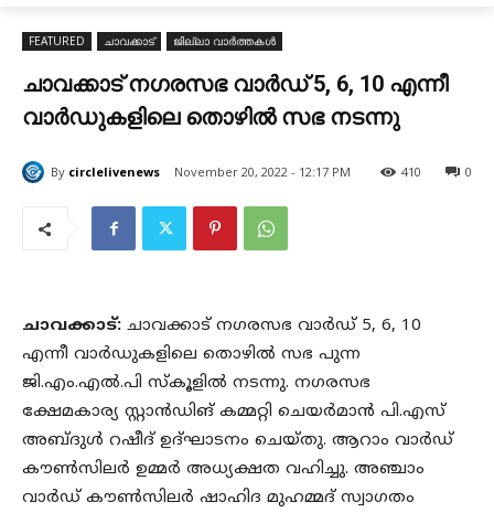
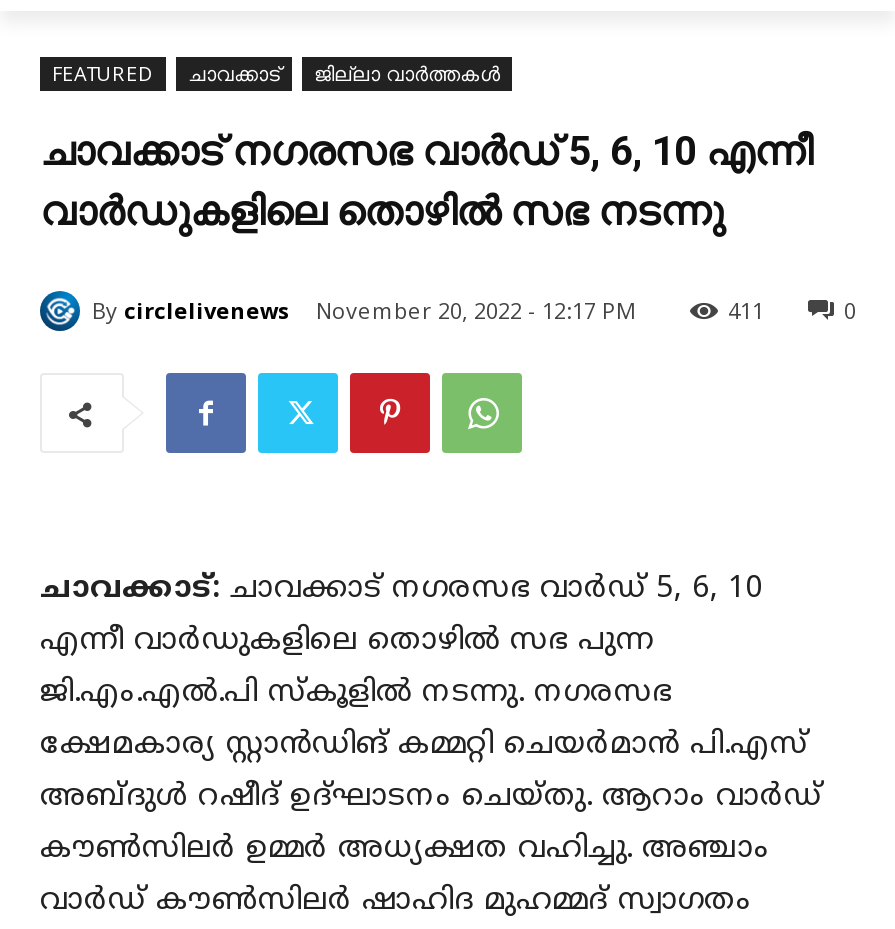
[401,163,421,180] 410 -> [728,295,764,325] 411

